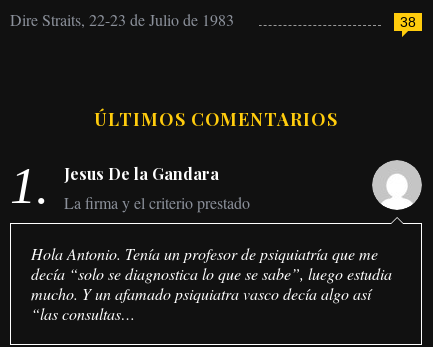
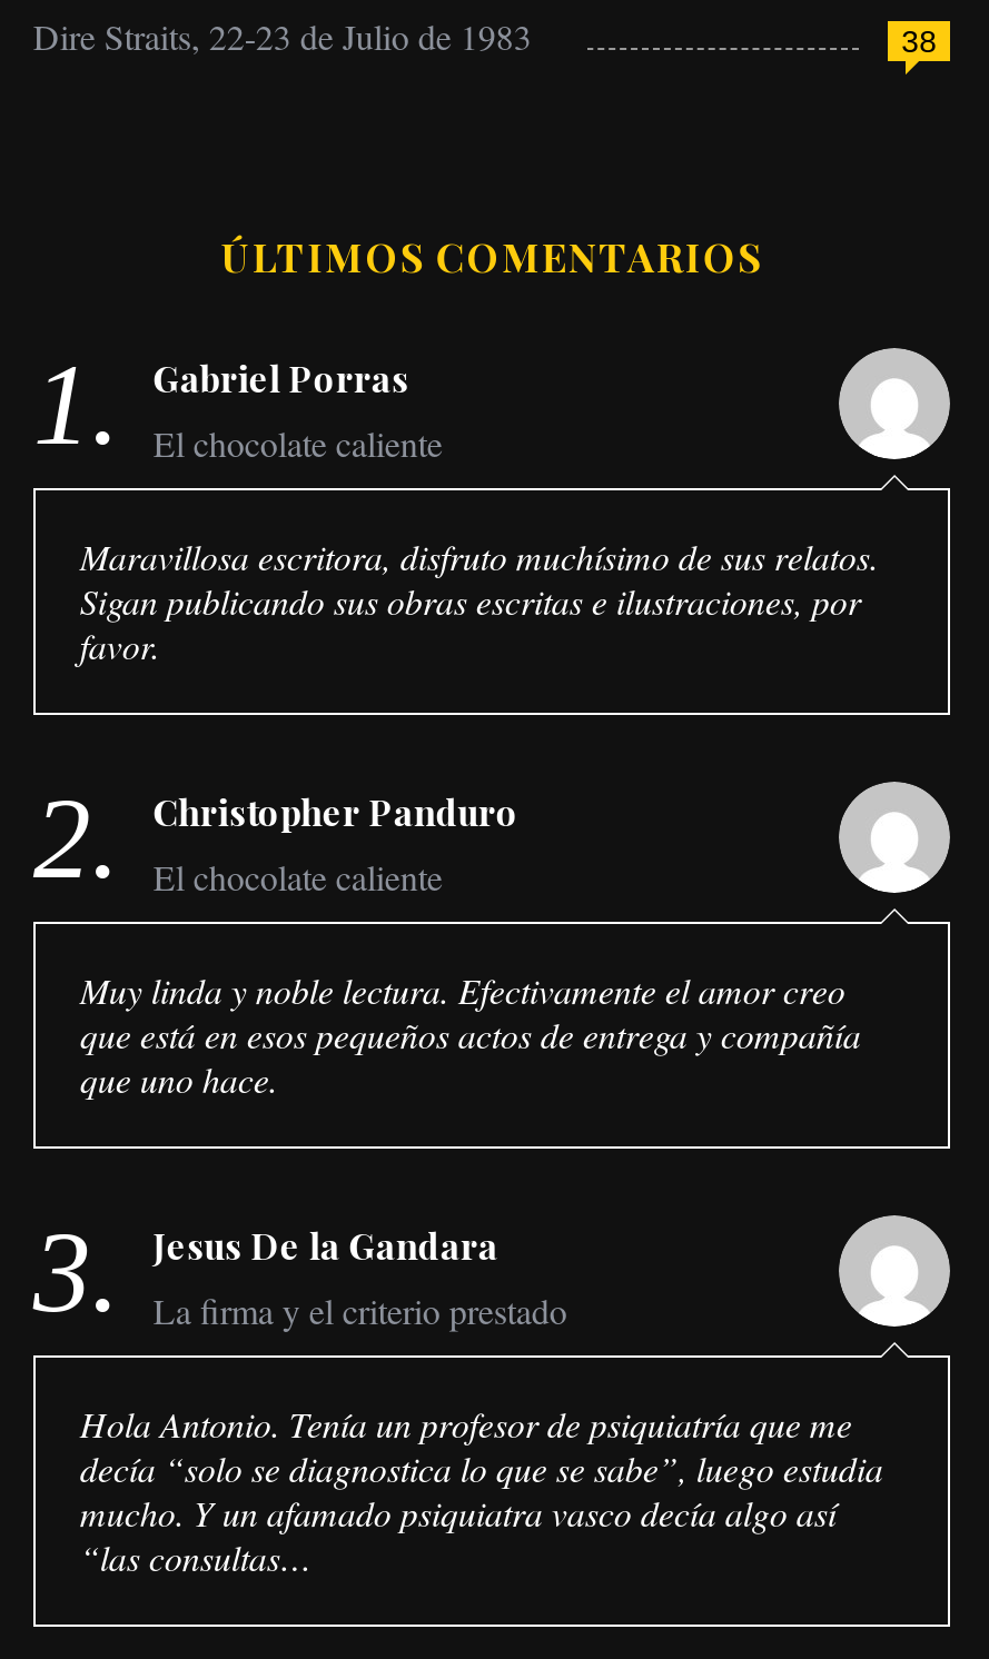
none -> [33,354,879,1335] Gabriel Porras | El chocolate caliente | Maravillosa escritora, disfruto muchísimo de sus relatos. | Sigan publicando sus obras escritas e ilustraciones, por | favor. | 2. | Christopher Panduro | El chocolate caliente | Muy linda y noble lectura. Efectivamente el amor creo | que está en esos pequeños actos de entrega y compañía | que uno hace. | 3.

